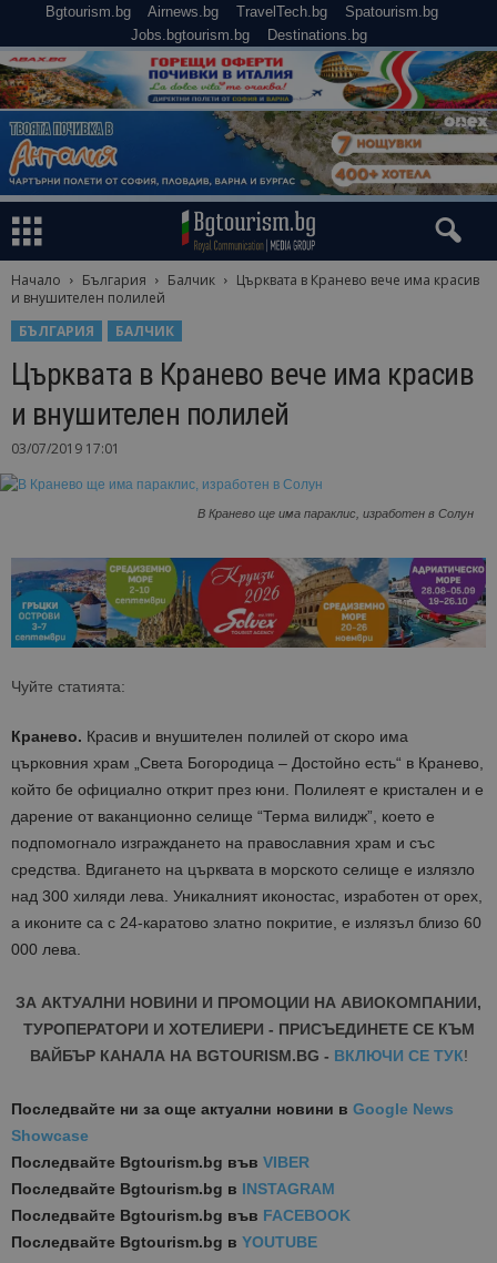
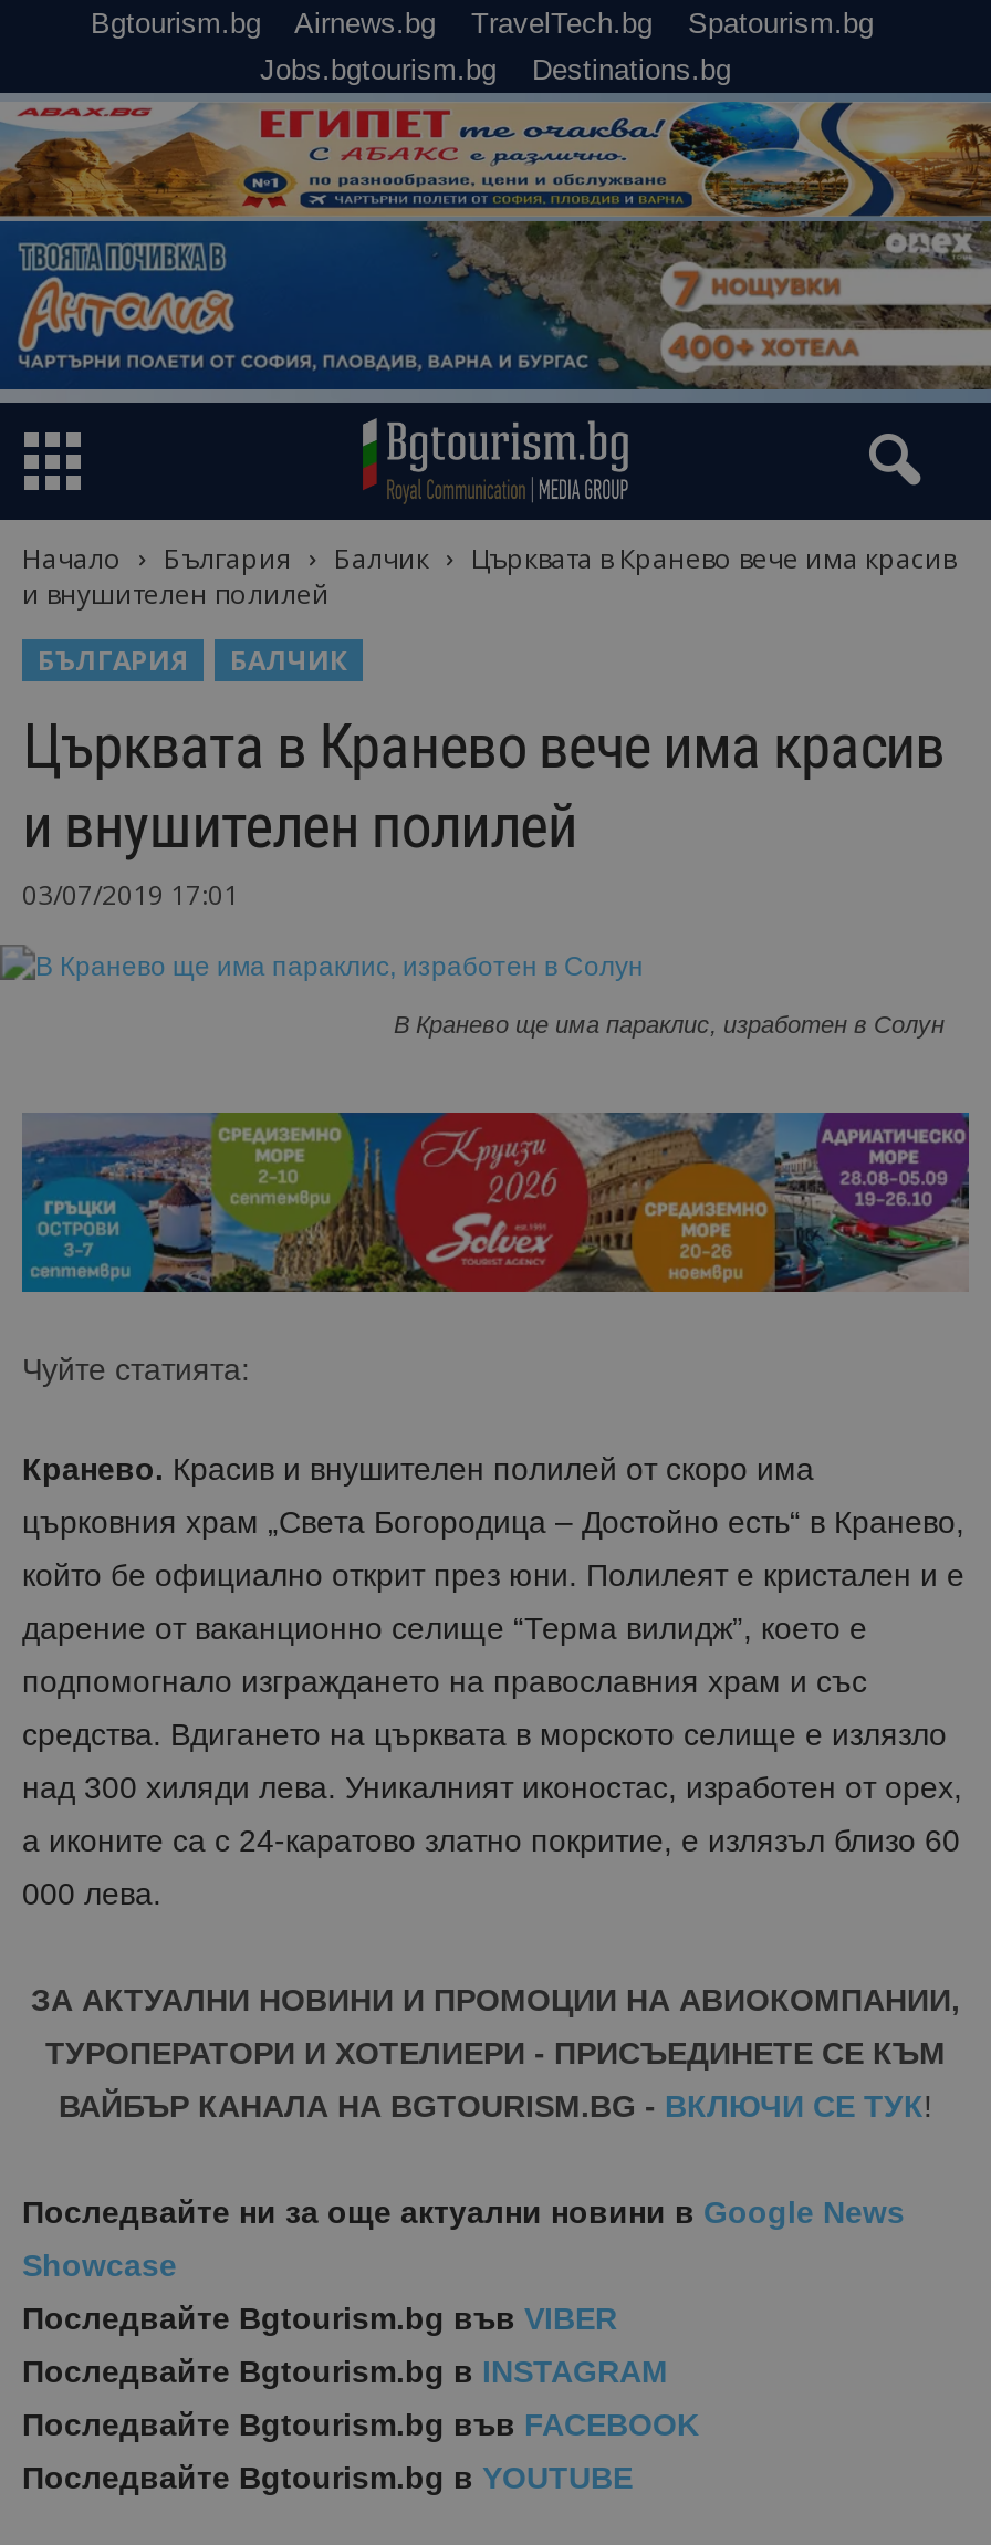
[3,50,494,110] [image] -> [7,100,984,219] [image]

